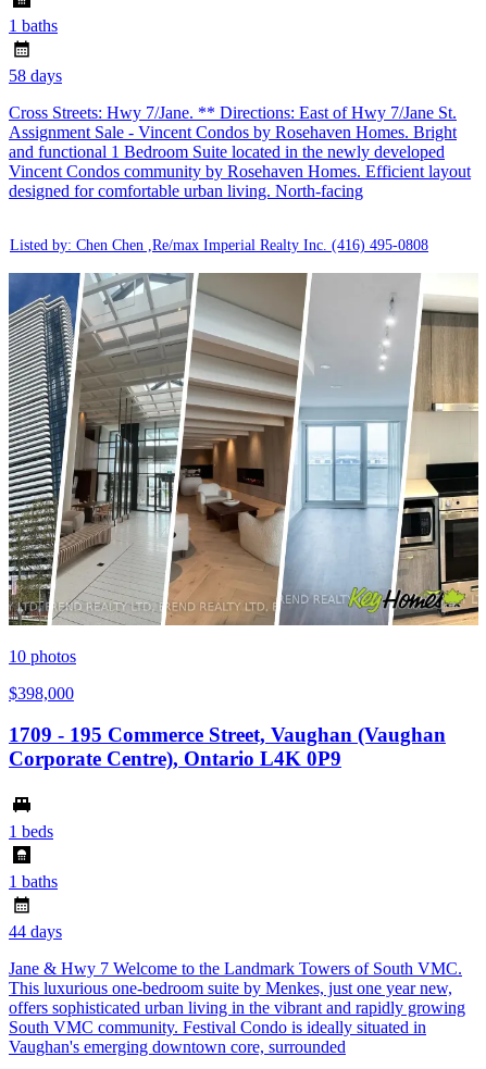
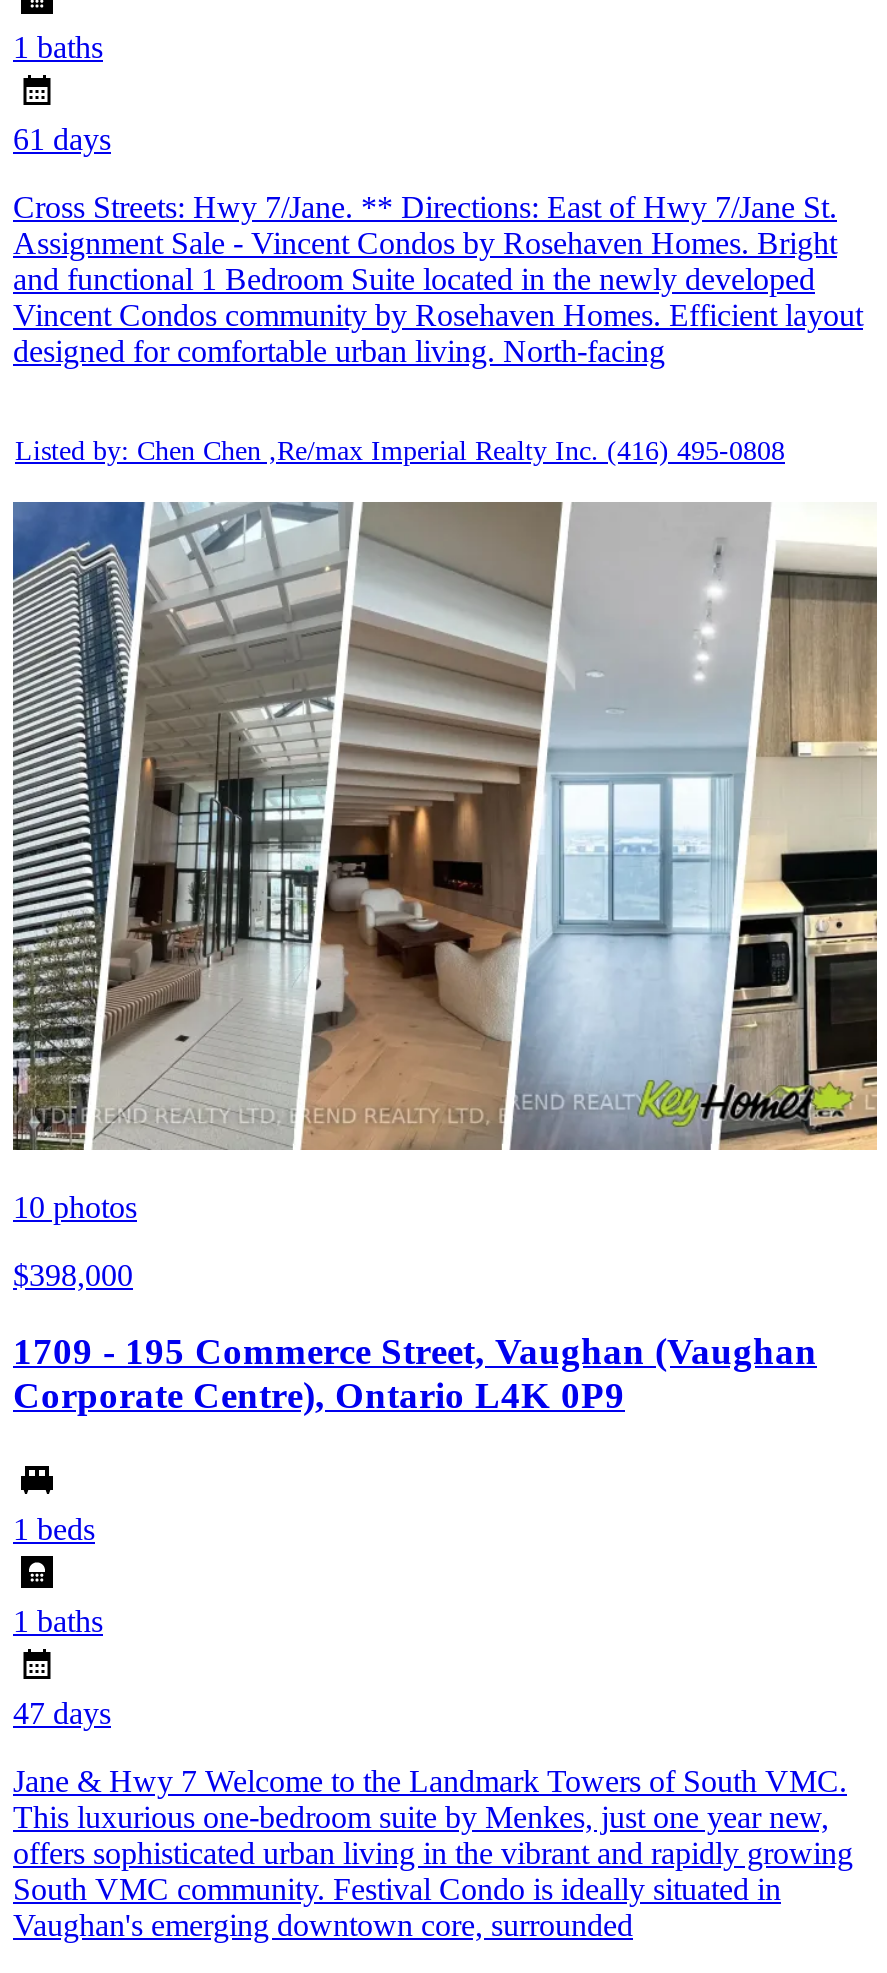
[9,67,62,85] 58 days -> [13,123,111,157] 61 days
[9,922,62,941] 44 days -> [13,1696,111,1730] 47 days

